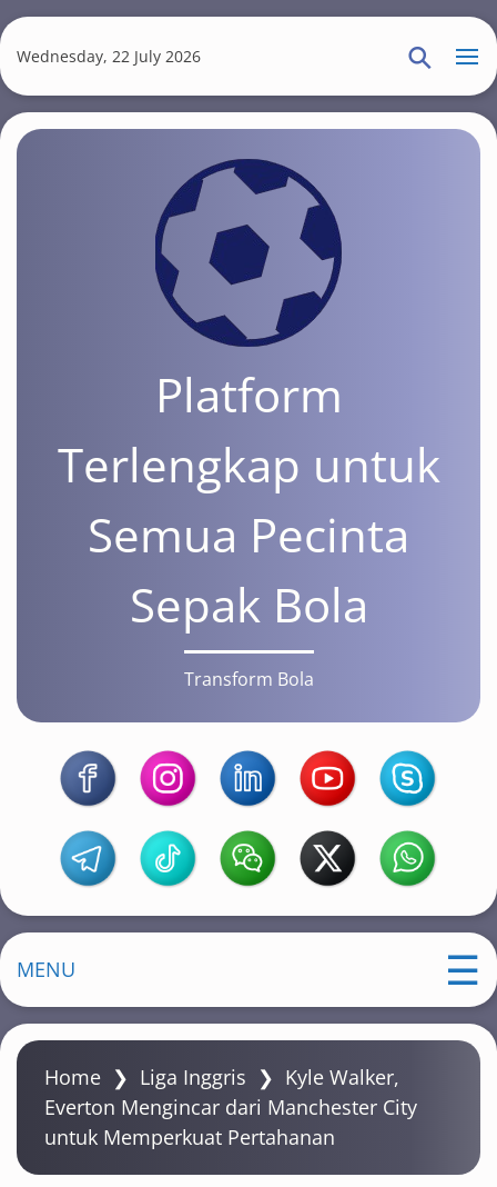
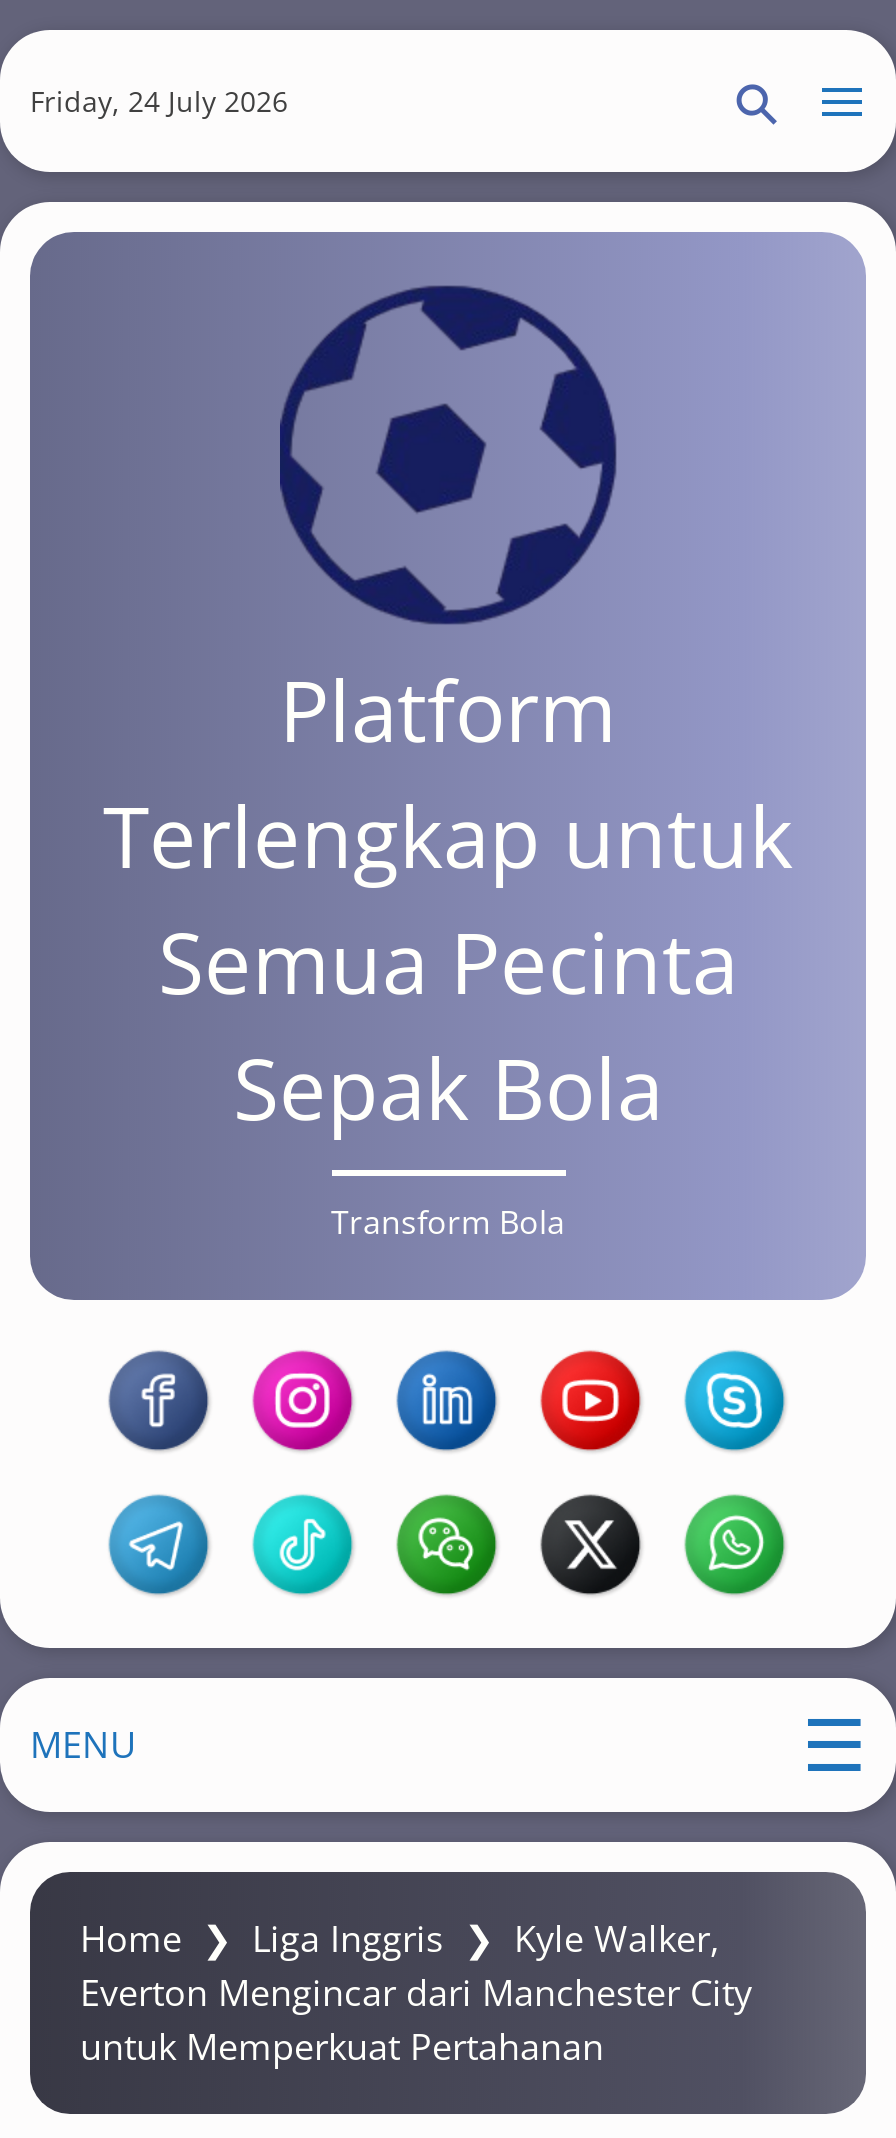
[17,46,201,67] Wednesday, 22 July 2026 -> [30,82,288,120] Friday, 24 July 2026

